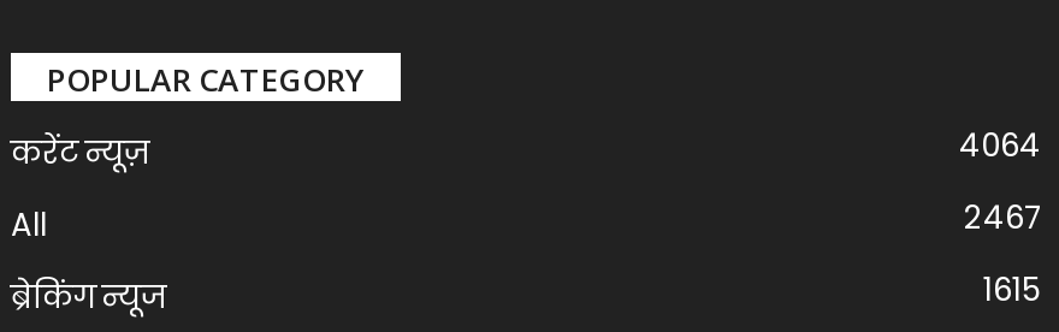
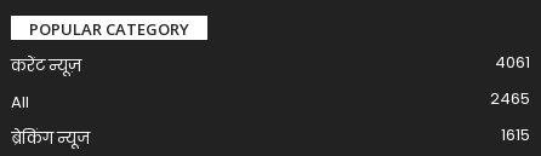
[959,123,1041,169] 4064 -> [495,51,530,74] 4061
[964,195,1041,241] 2467 -> [490,87,530,110] 2465

